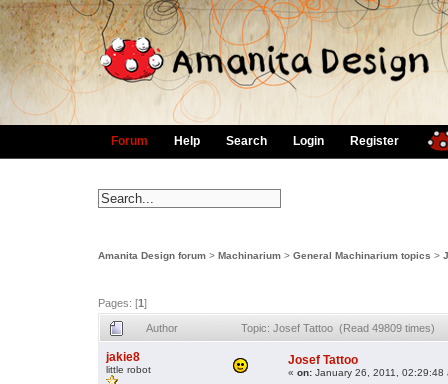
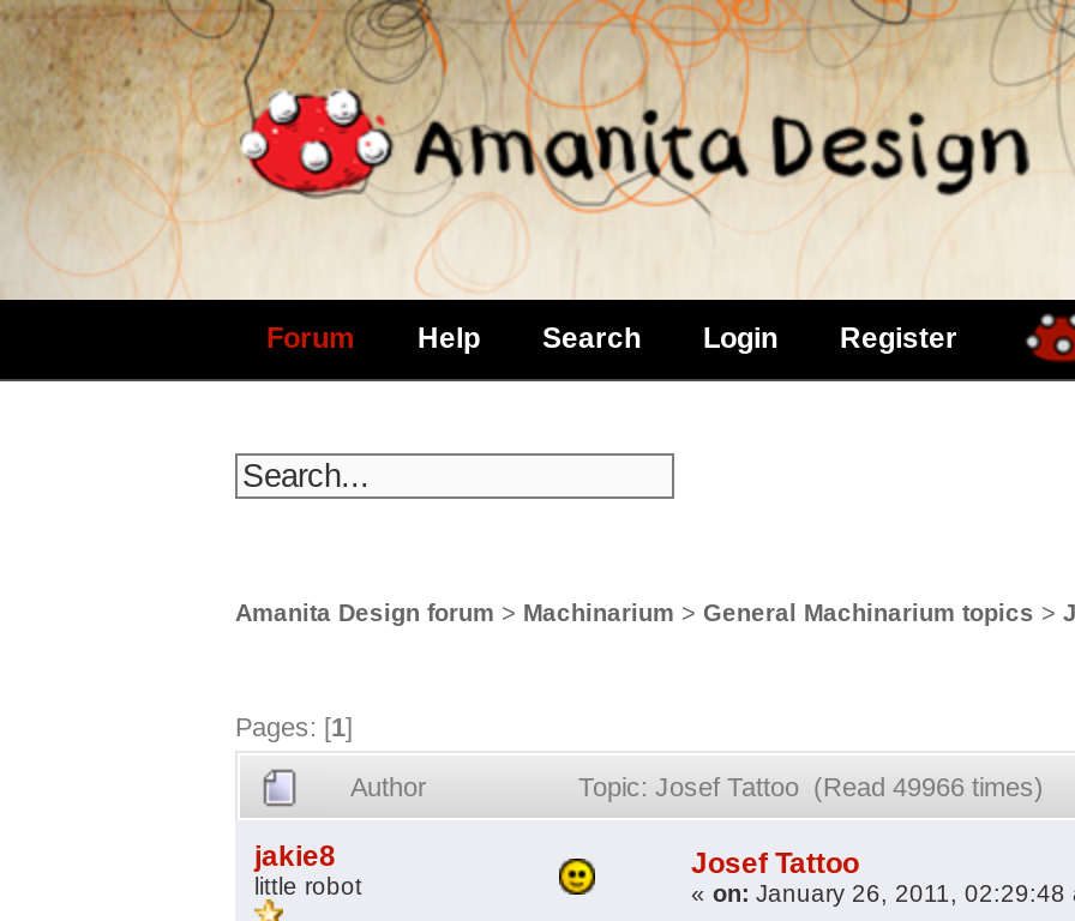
[241,322,435,334] Topic: Josef Tattoo (Read 49809 times) -> [578,773,1044,801] Topic: Josef Tattoo (Read 49966 times)

